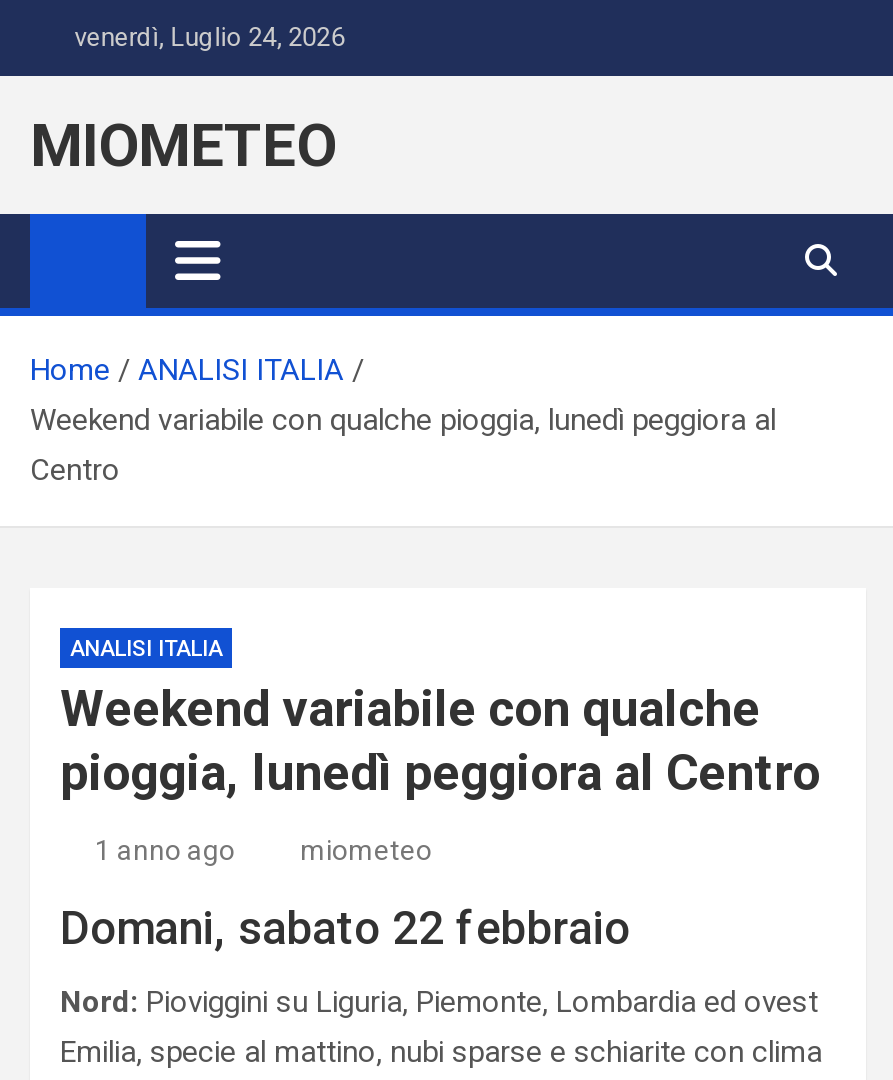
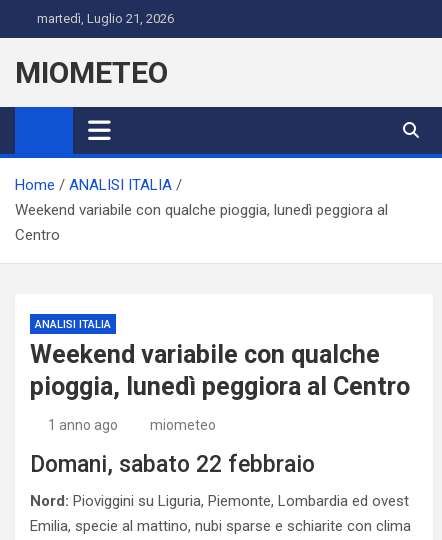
[62,22,344,52] venerdì, Luglio 24, 2026 -> [31,11,174,26] martedì, Luglio 21, 2026

